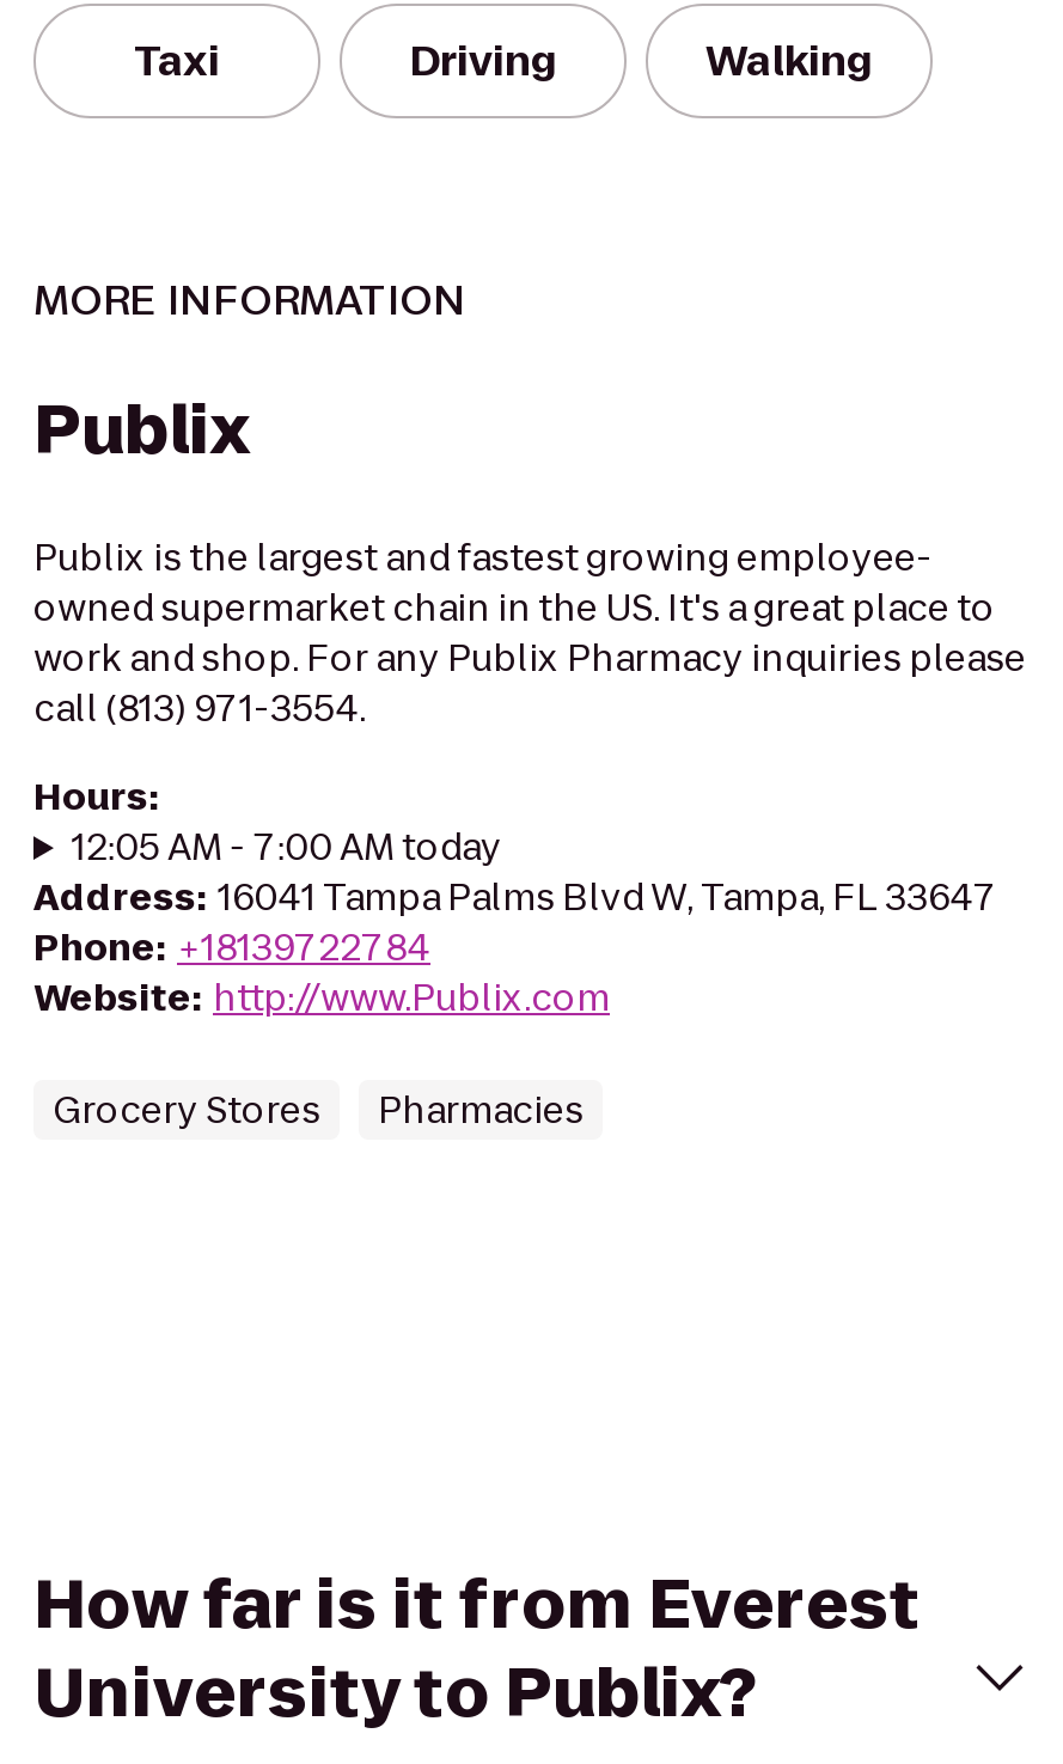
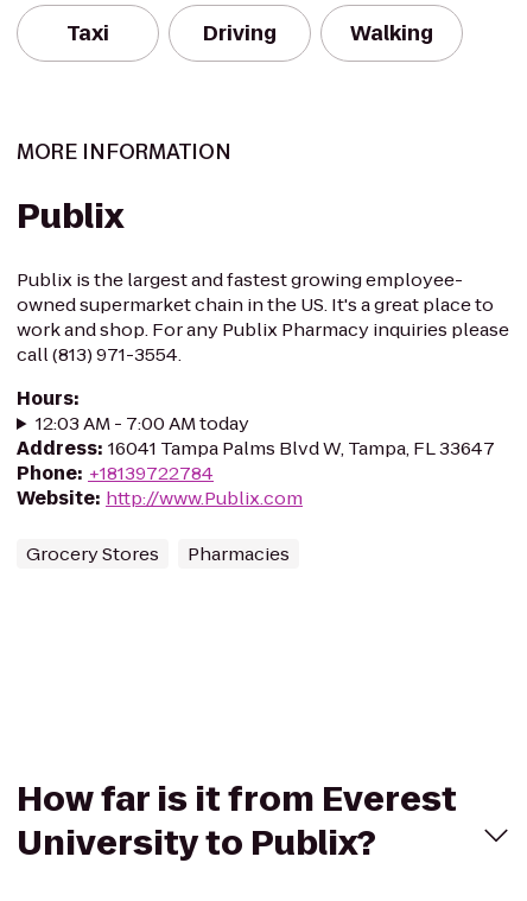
[72,822,502,872] 12:05 AM - 7:00 AM today -> [35,411,249,436] 12:03 AM - 7:00 AM today

